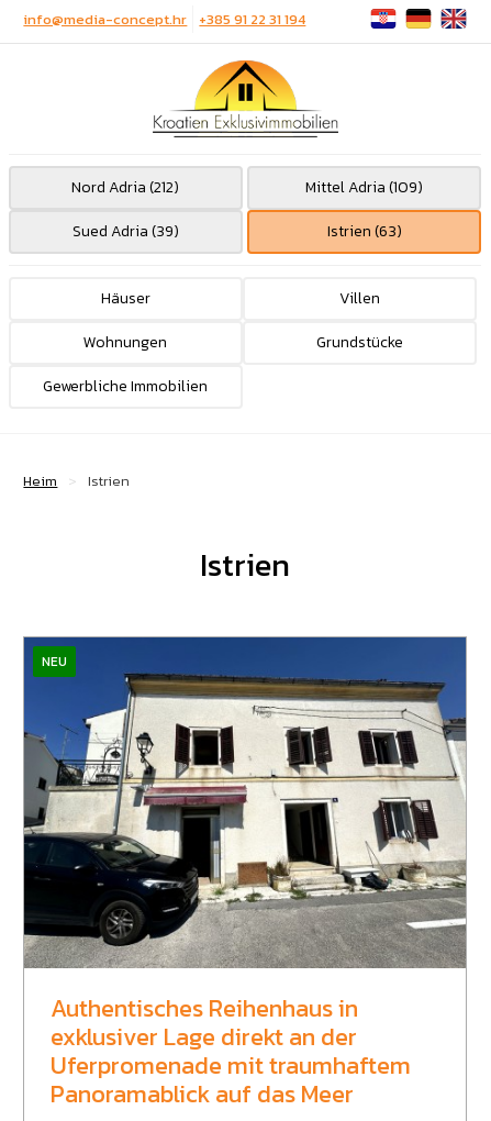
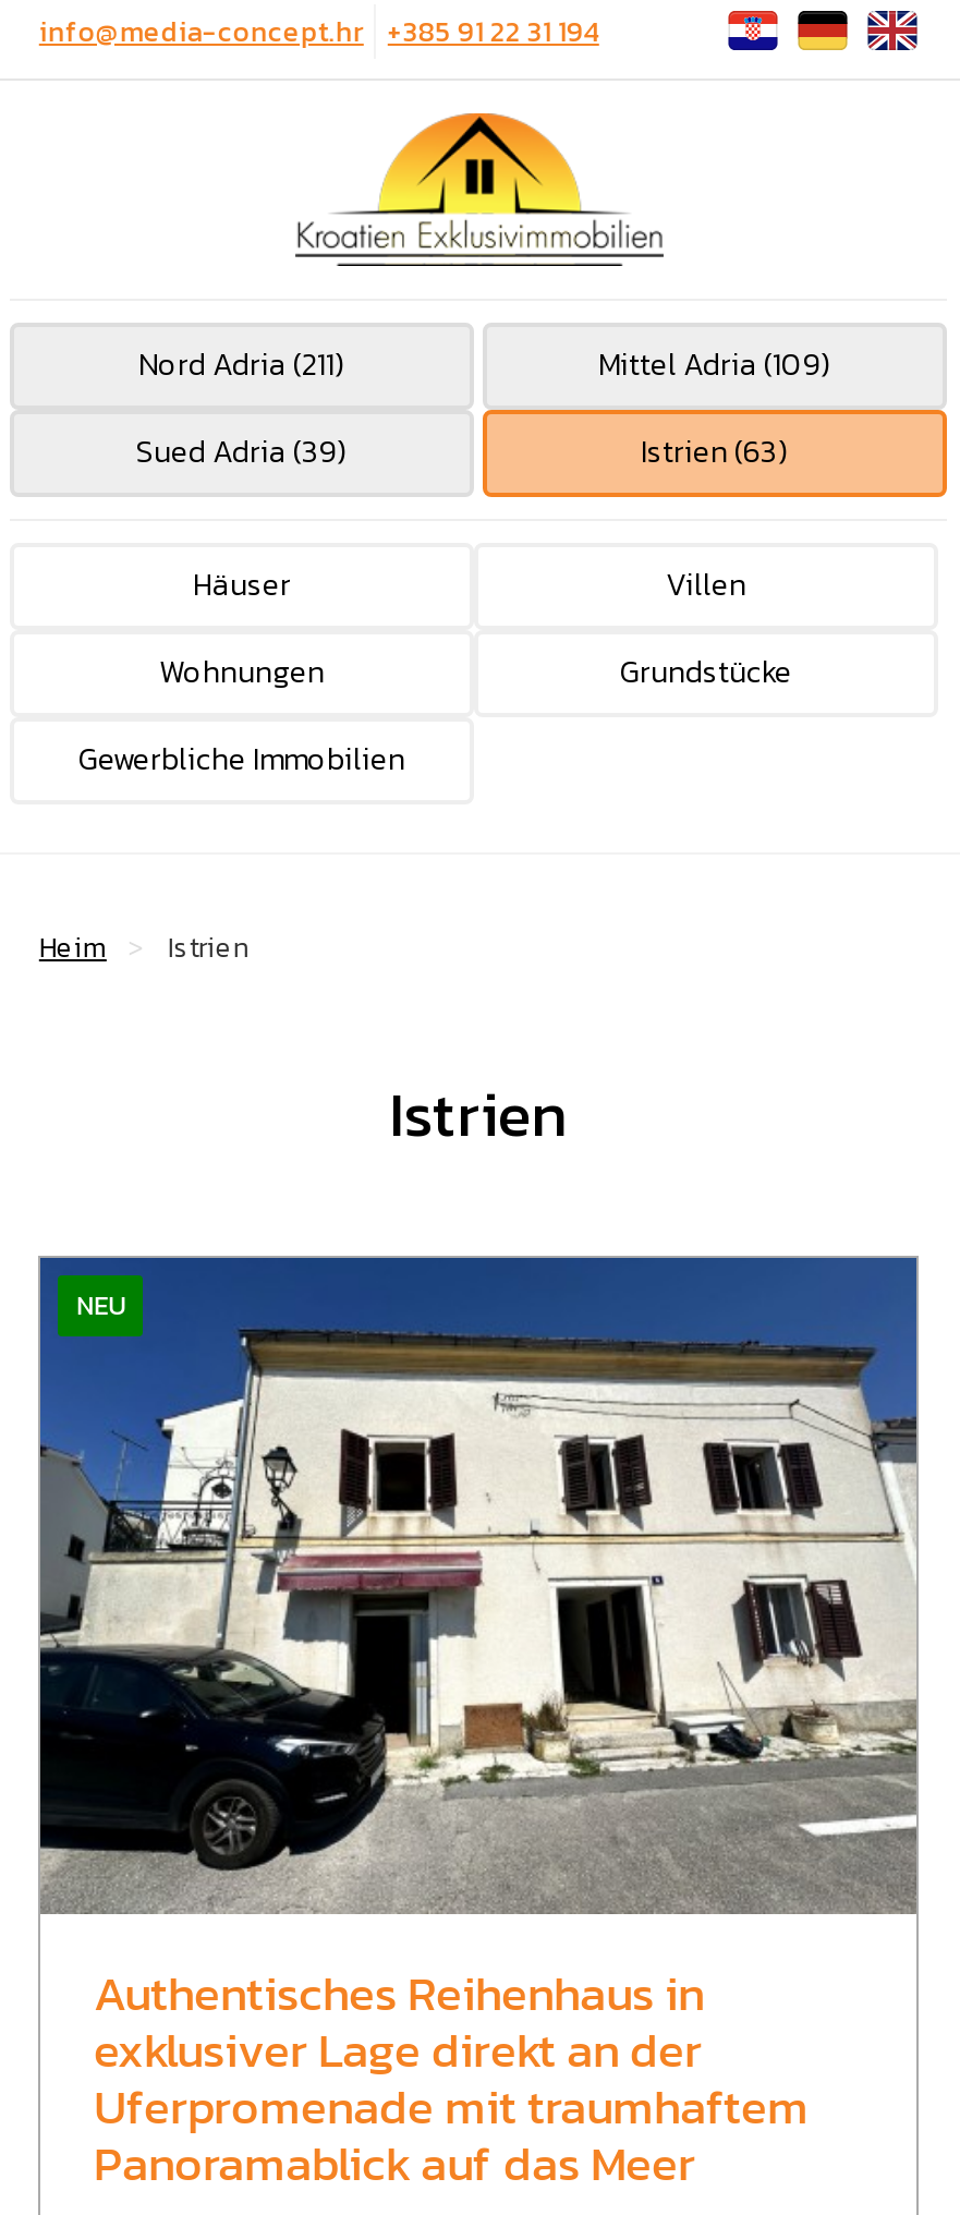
[72,176,180,199] Nord Adria (212) -> [138,342,345,388] Nord Adria (211)

